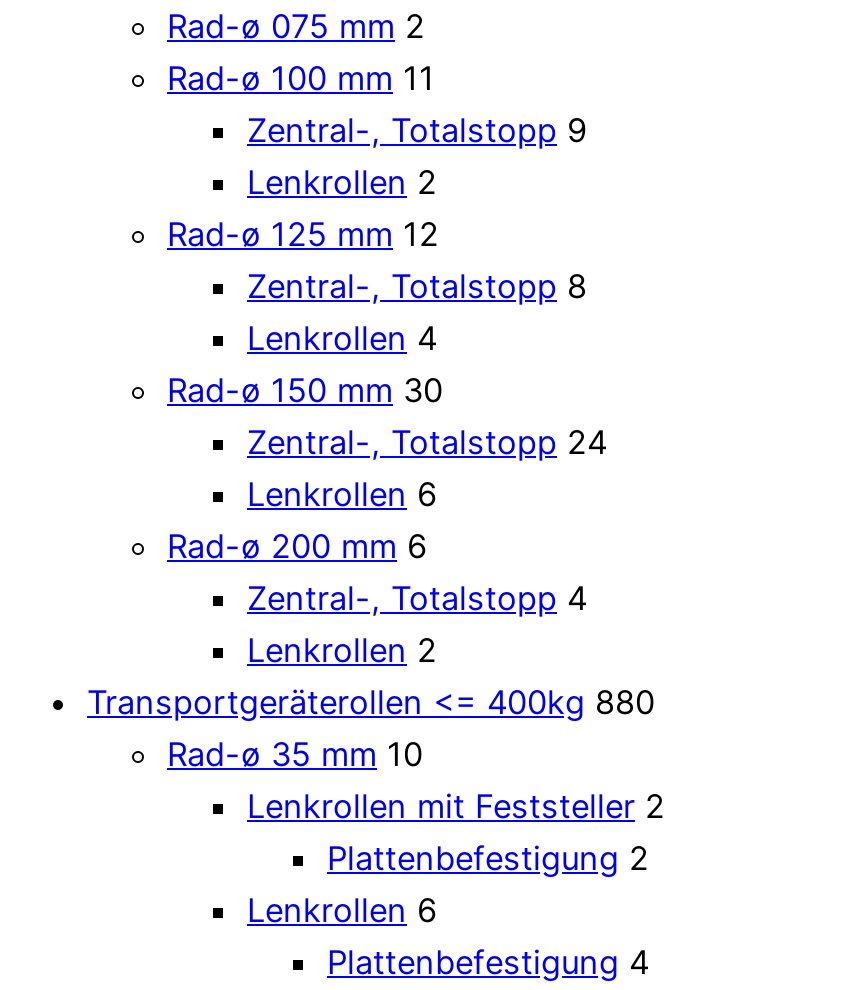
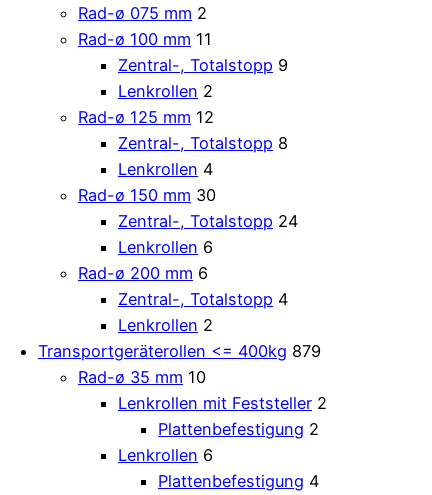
[87,682,655,722] Transportgeräterollen <= 400kg 880 -> [38,341,321,361] Transportgeräterollen <= 400kg 879

